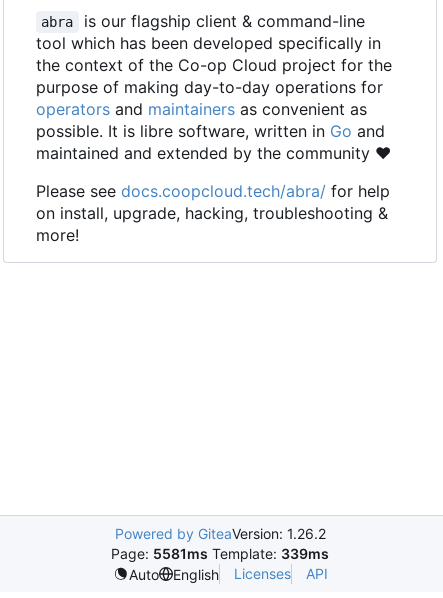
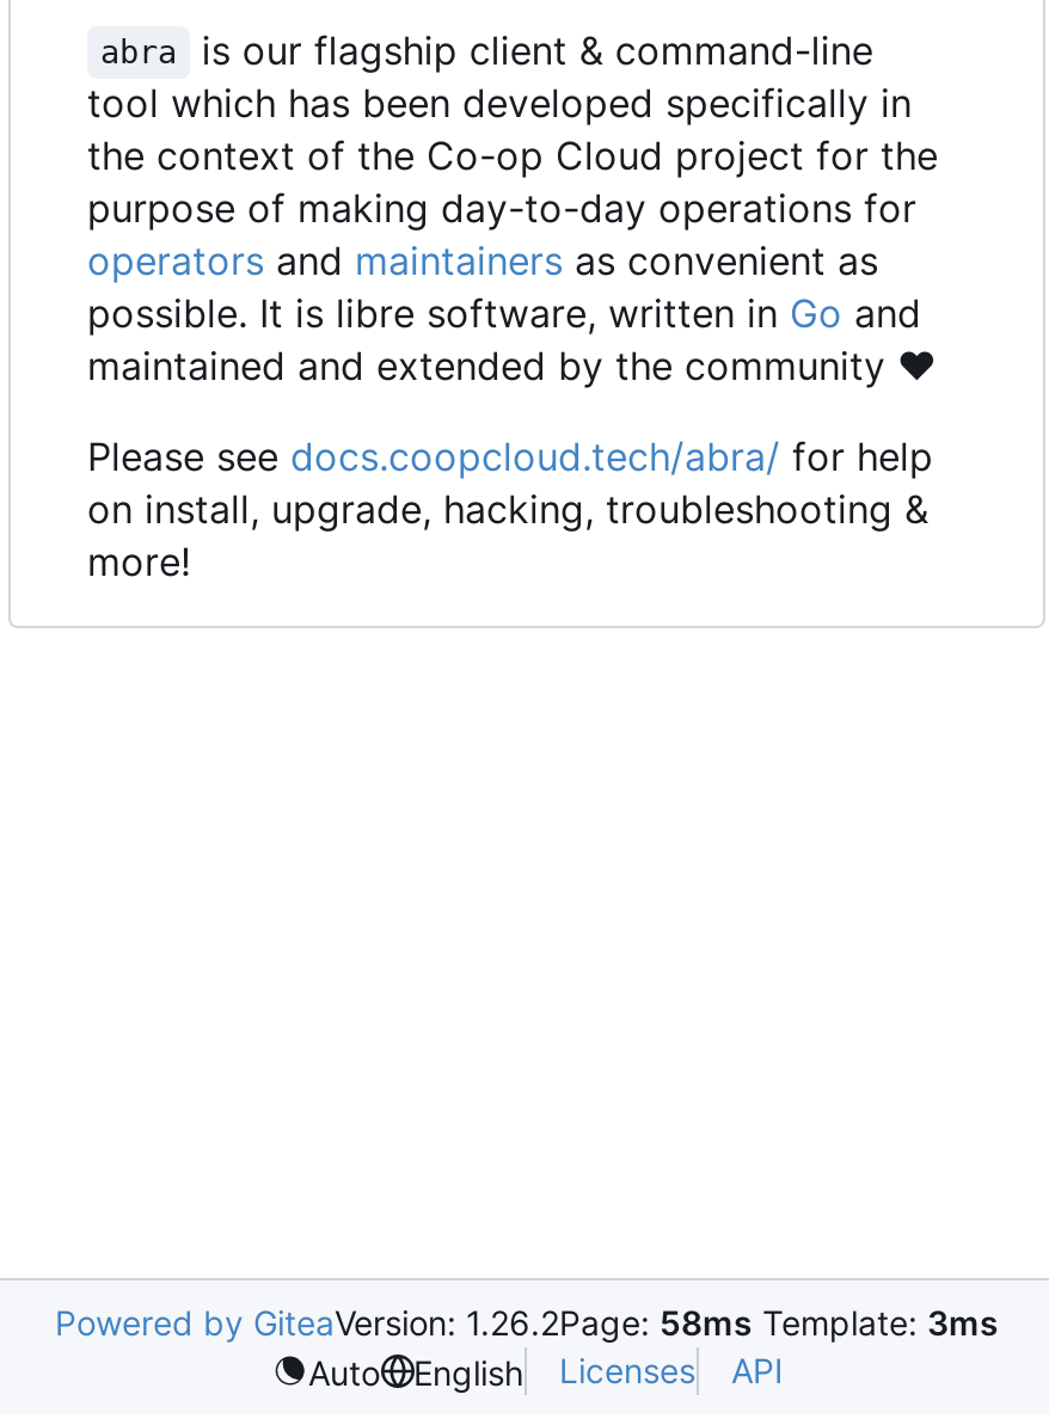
[111,525,329,562] Powered by GiteaVersion: 1.26.2 | Page: 5581ms Template: 339ms -> [55,1302,999,1343] Powered by GiteaVersion: 1.26.2Page: 58ms Template: 3ms

